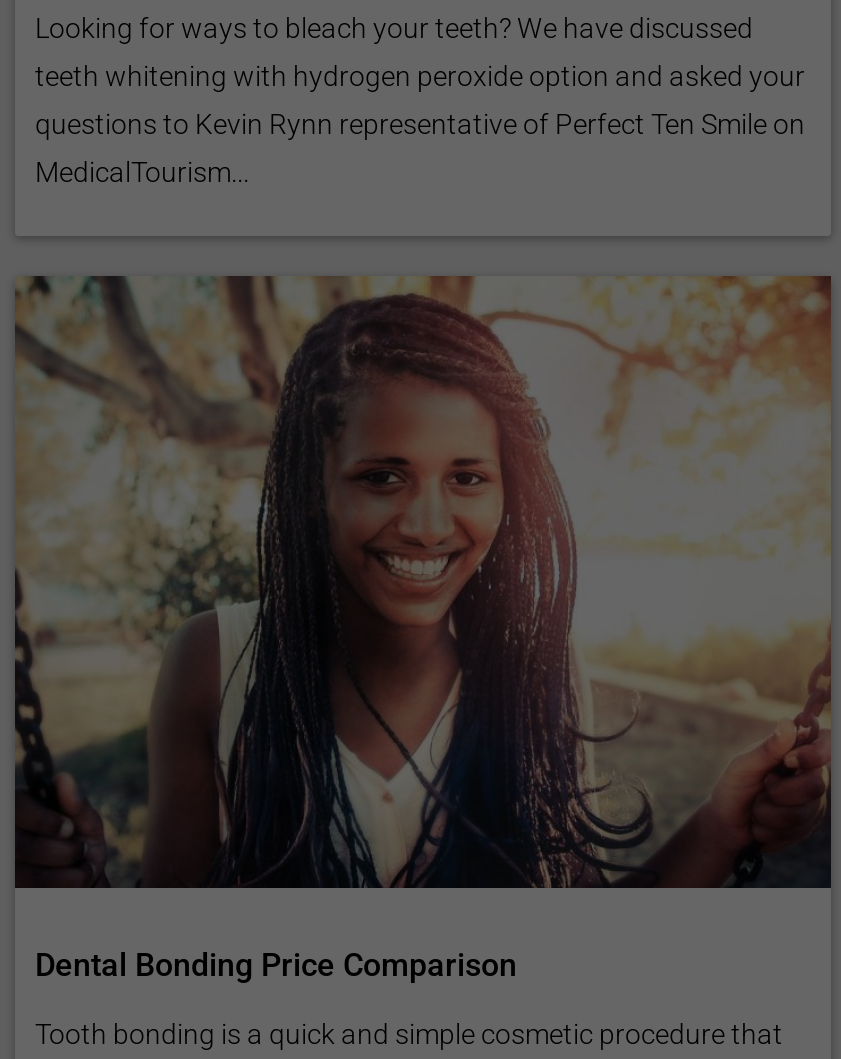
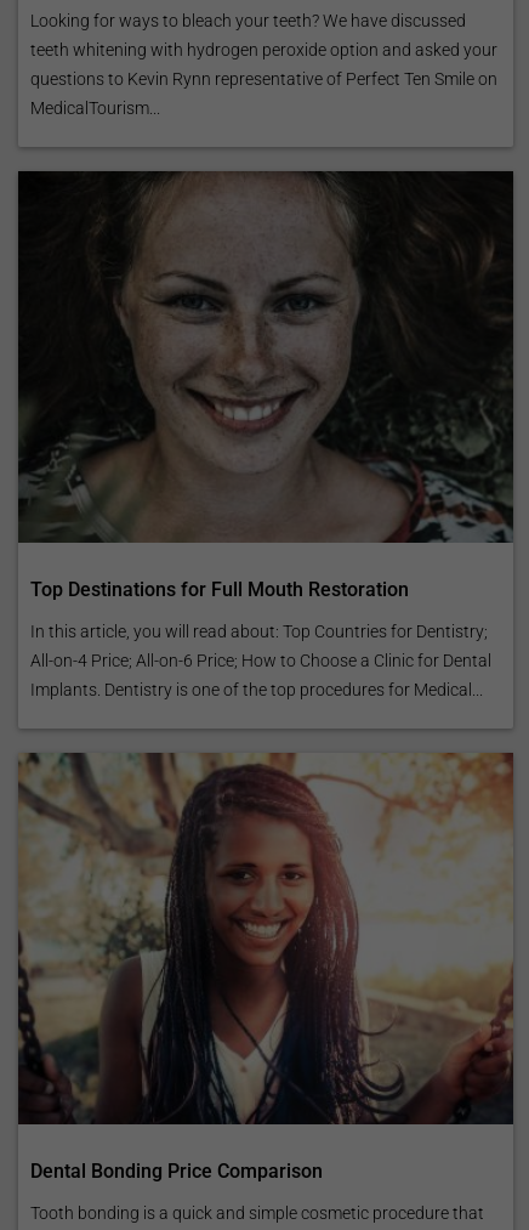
none -> [17,170,514,699] [image] | Top Destinations for Full Mouth Restoration | In this article, you will read about: Top Countries for Dentistry; | All-on-4 Price; All-on-6 Price; How to Choose a Clinic for Dental | Implants. Dentistry is one of the top procedures for Medical...

